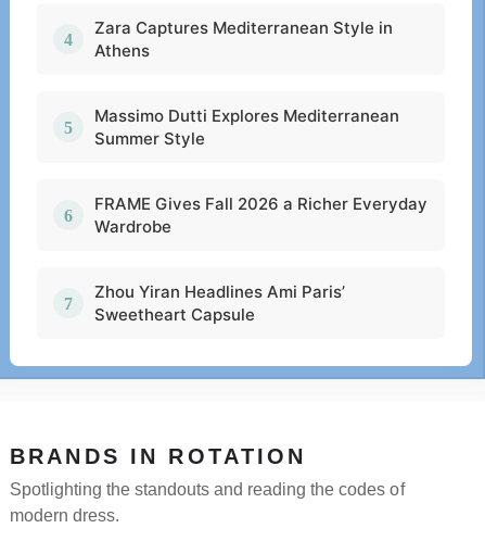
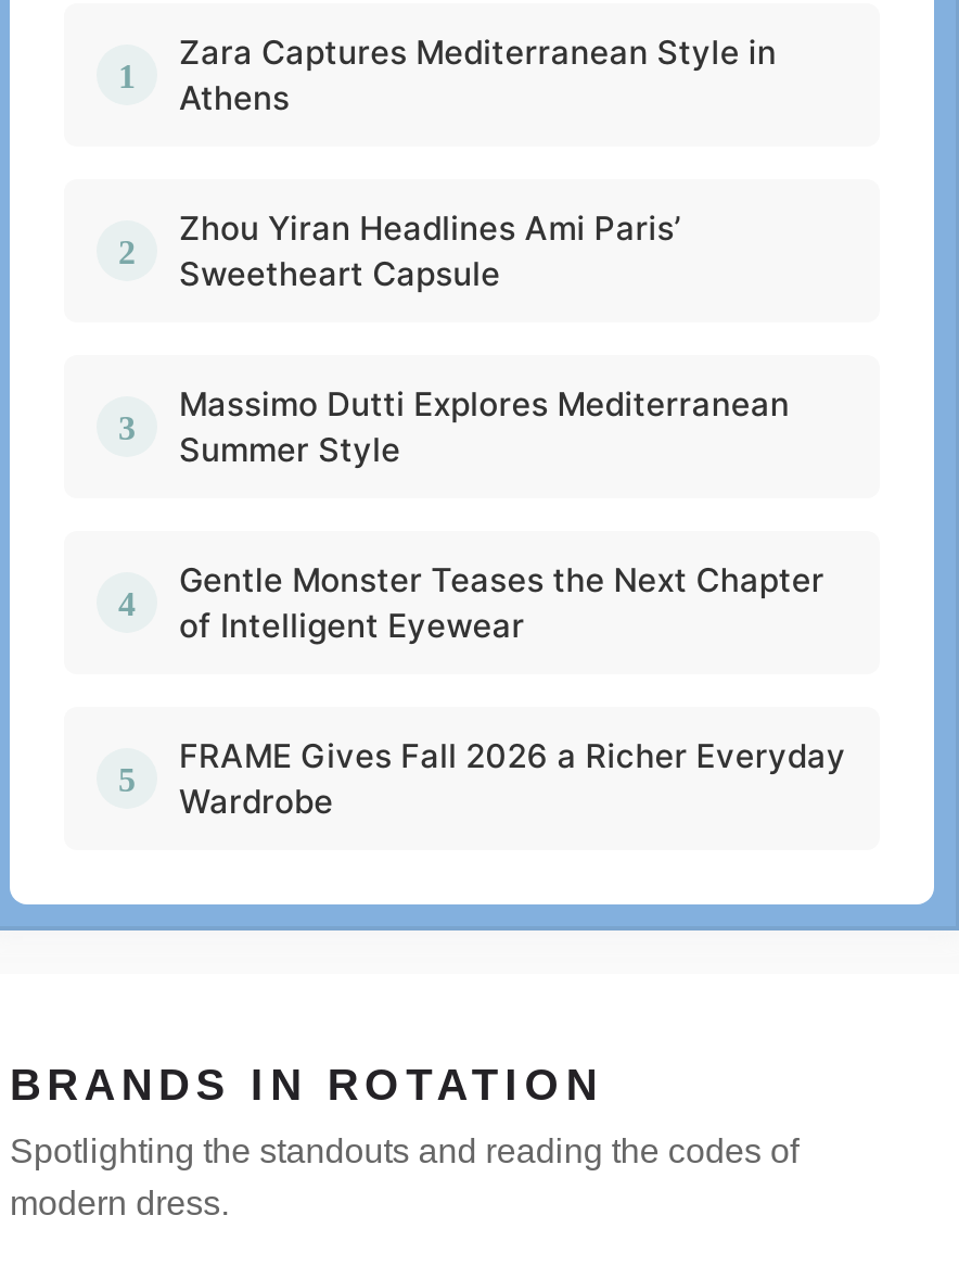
none -> [179,559,824,646] Gentle Monster Teases the Next Chapter | of Intelligent Eyewear
moved [94,193,428,237] -> [179,735,846,822]: FRAME Gives Fall 2026 a Richer Everyday | Wardrobe
moved [94,281,345,325] -> [179,207,681,294]: Zhou Yiran Headlines Ami Paris’ | Sweetheart Capsule

